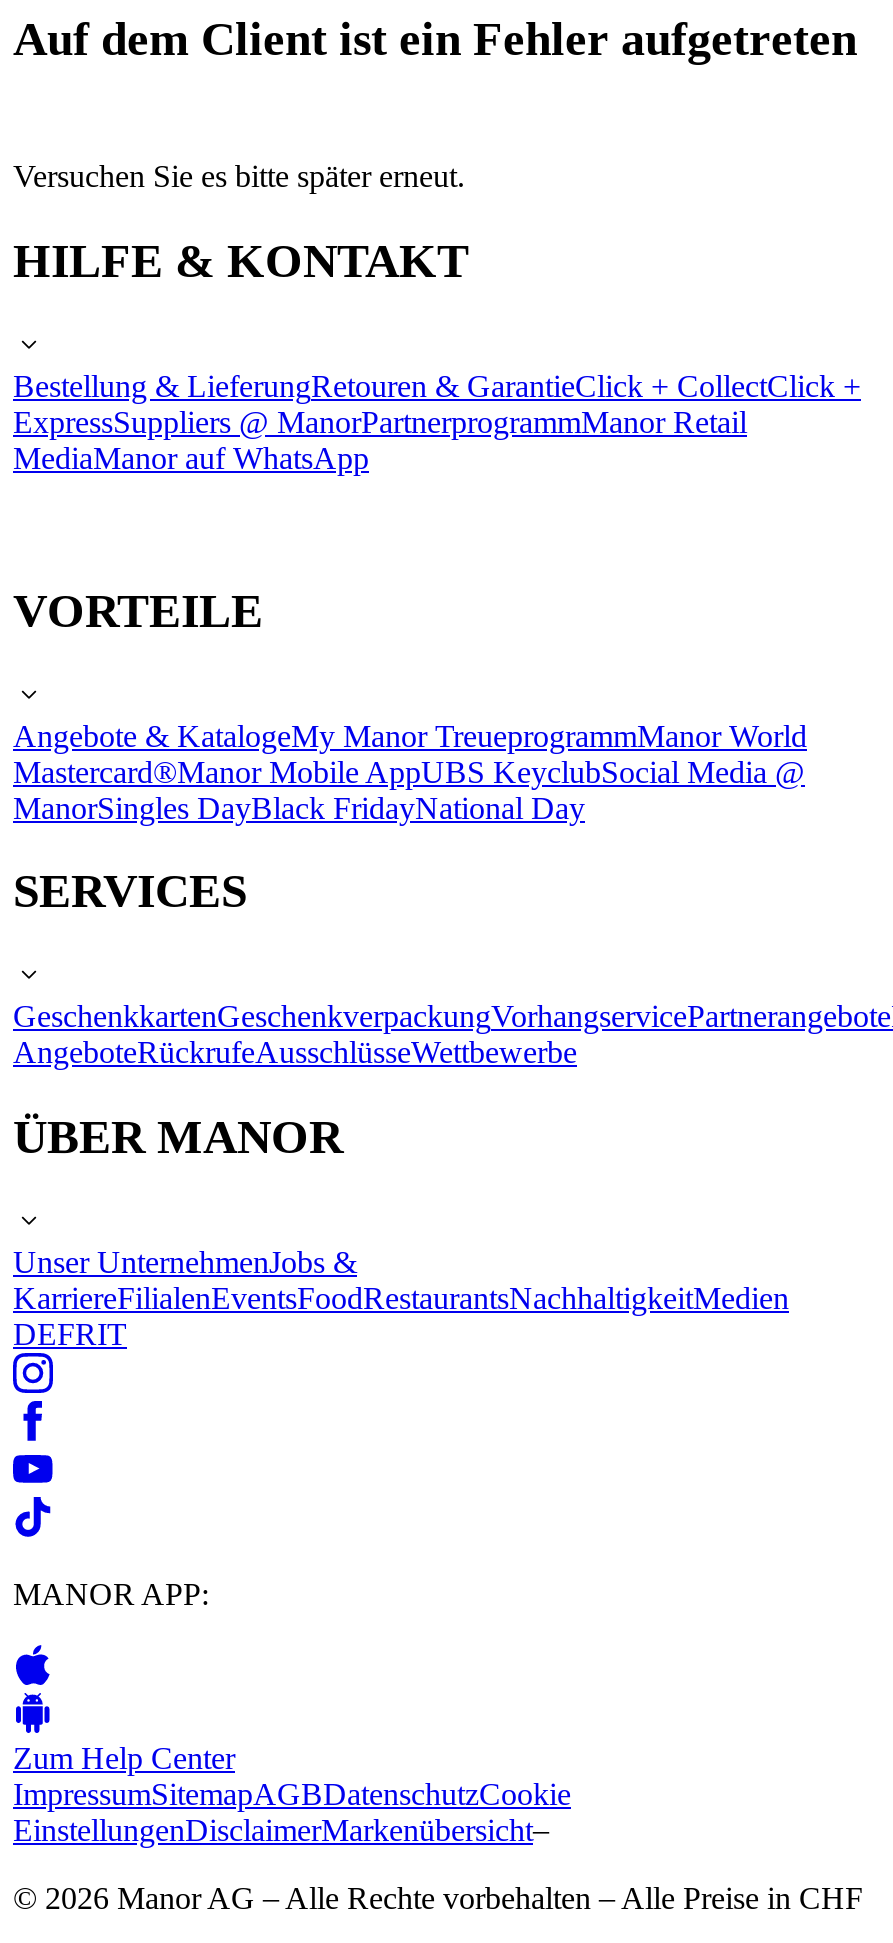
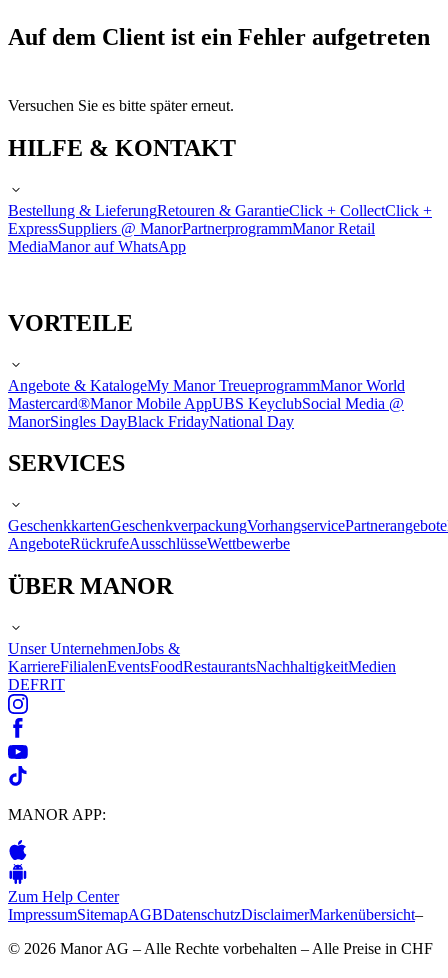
[13,1777,571,1847] ImpressumSitemapAGBDatenschutzCookie | EinstellungenDisclaimerMarkenübersicht– -> [8,906,423,923] ImpressumSitemapAGBDatenschutzDisclaimerMarkenübersicht–

